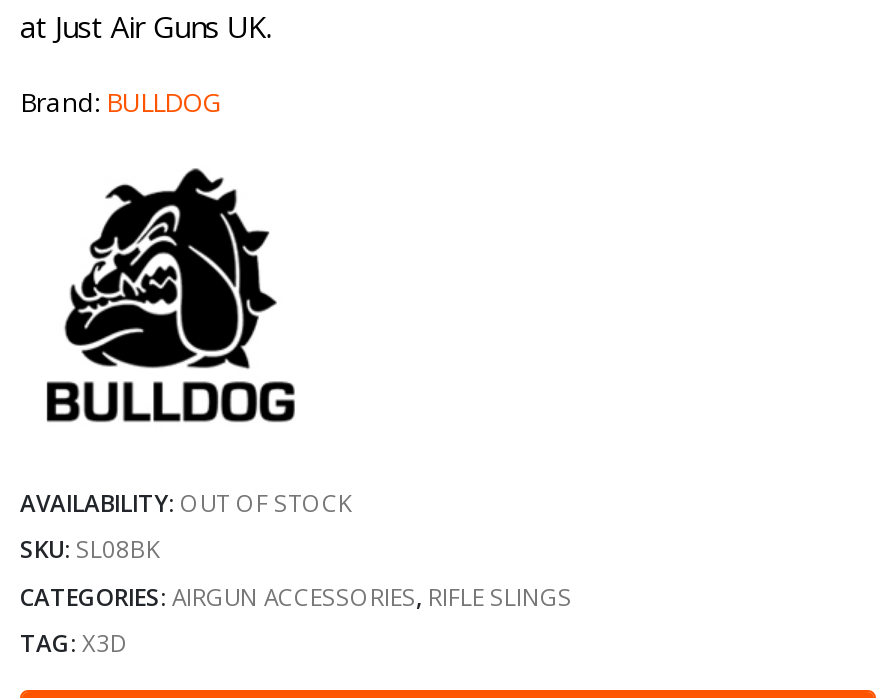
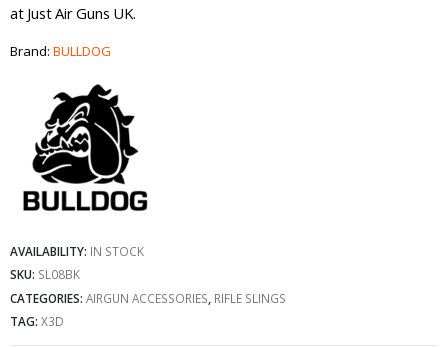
[20,485,352,517] AVAILABILITY: OUT OF STOCK -> [10,243,144,259] AVAILABILITY: IN STOCK

